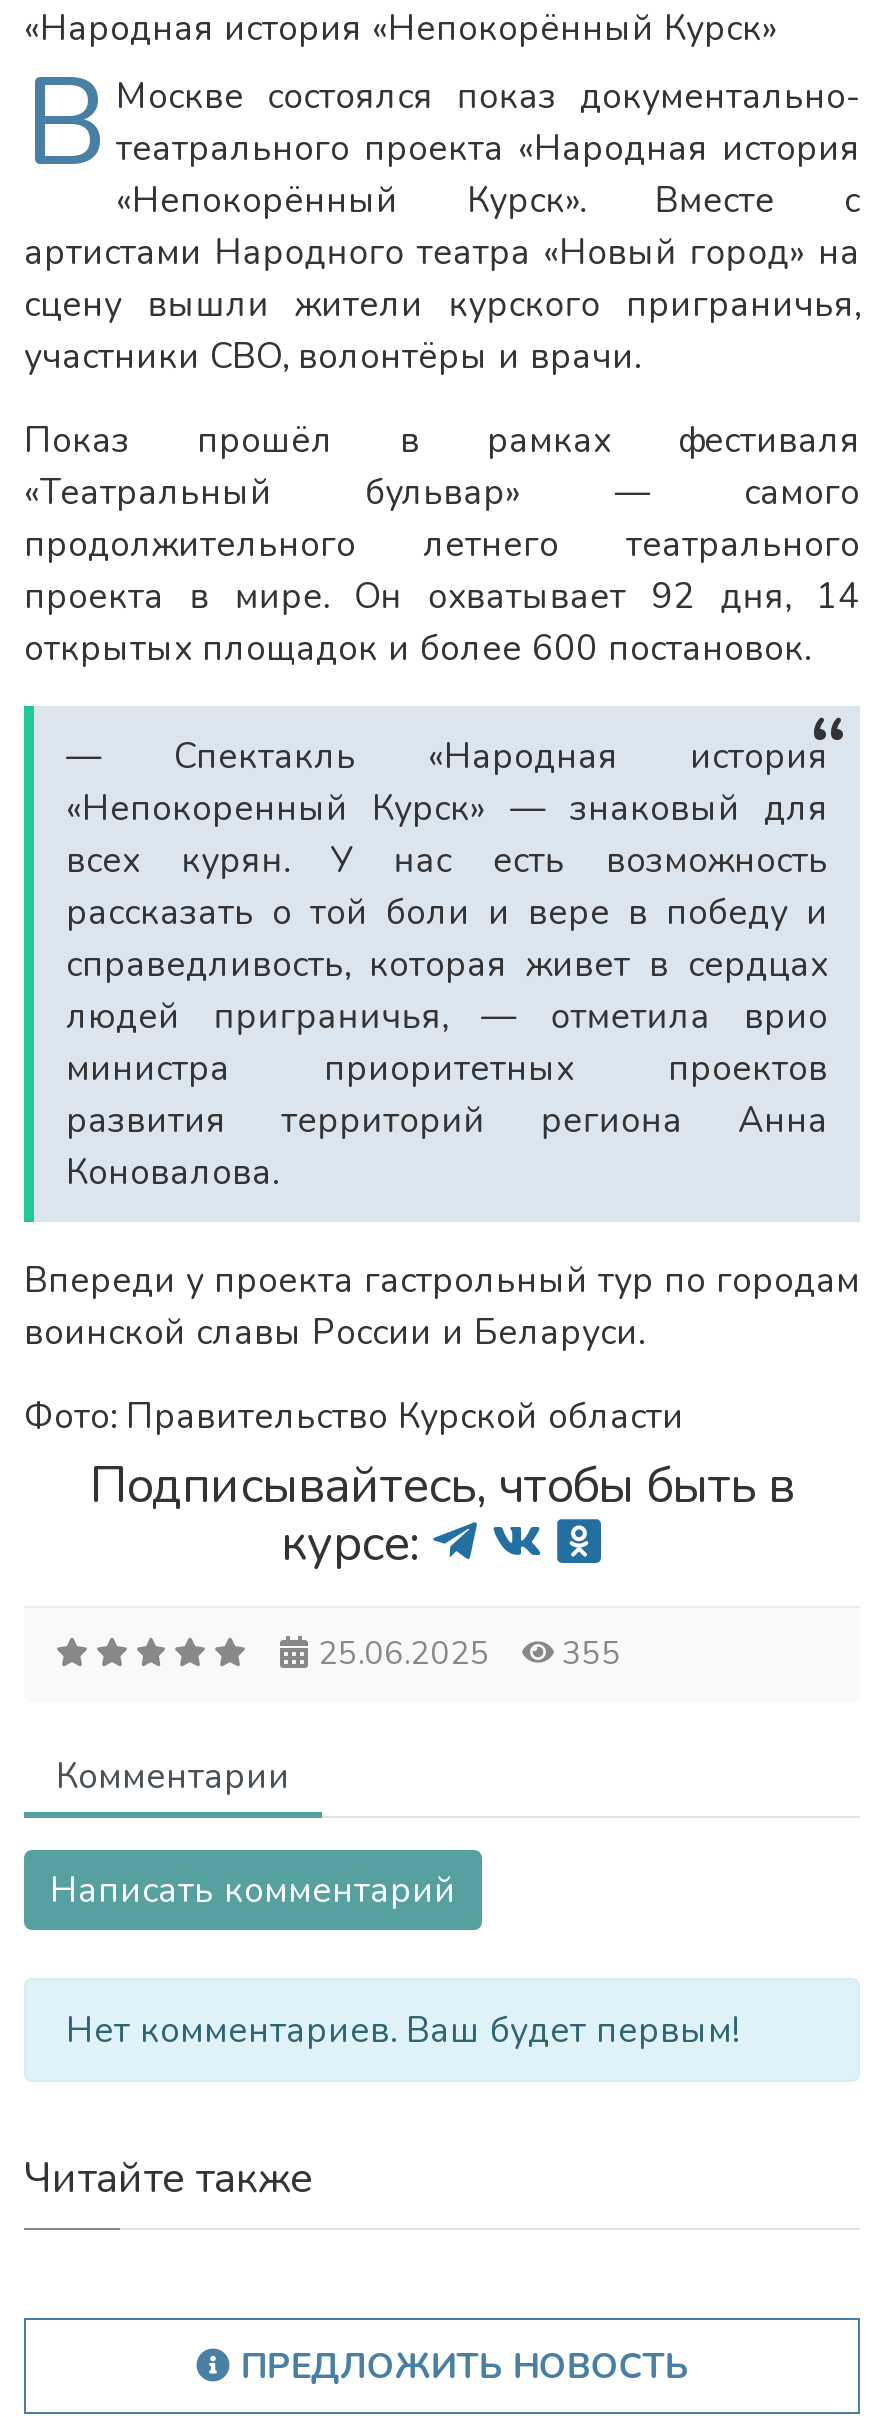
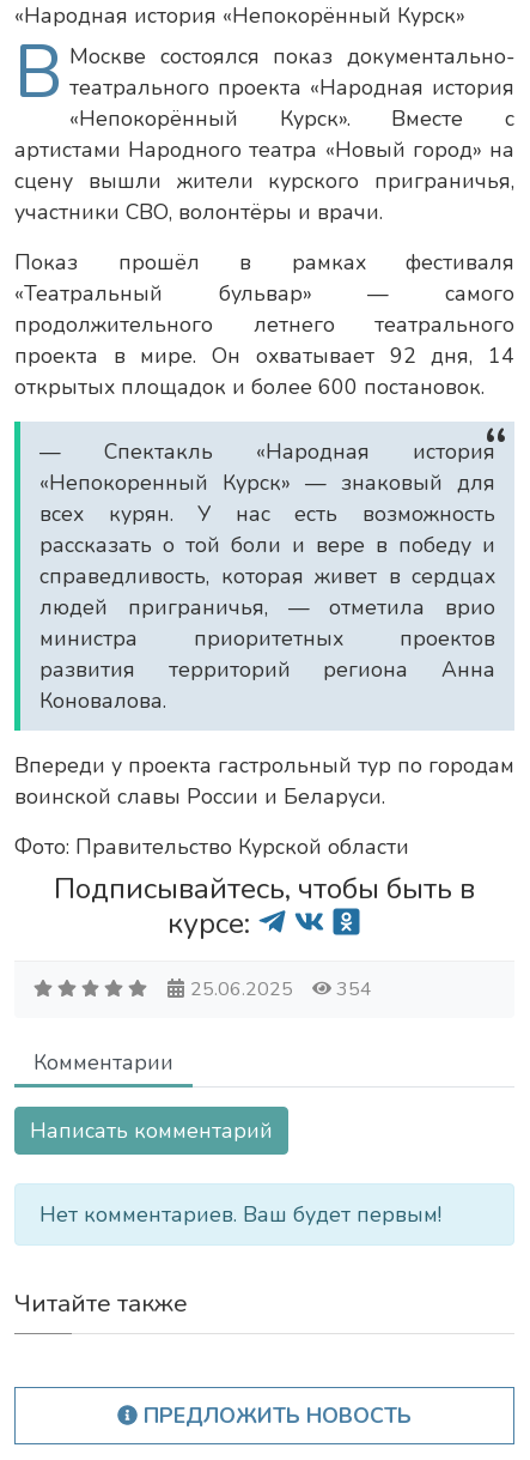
[318,1632,622,1676] 25.06.2025 355 -> [190,976,372,1002] 25.06.2025 354

